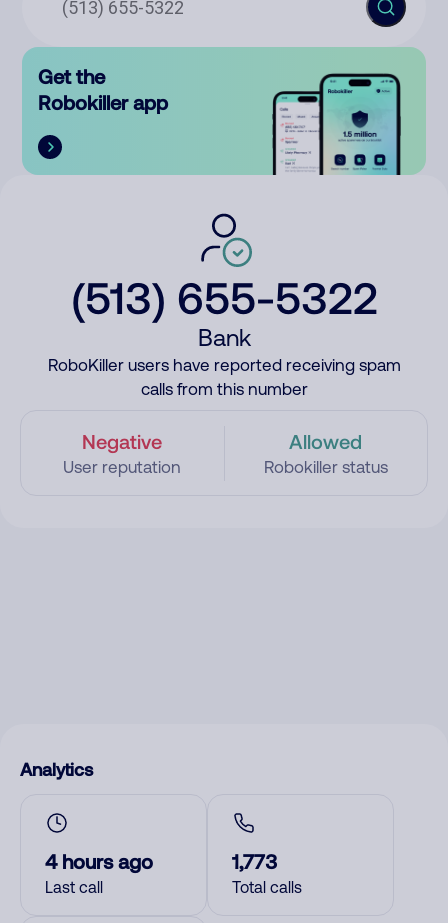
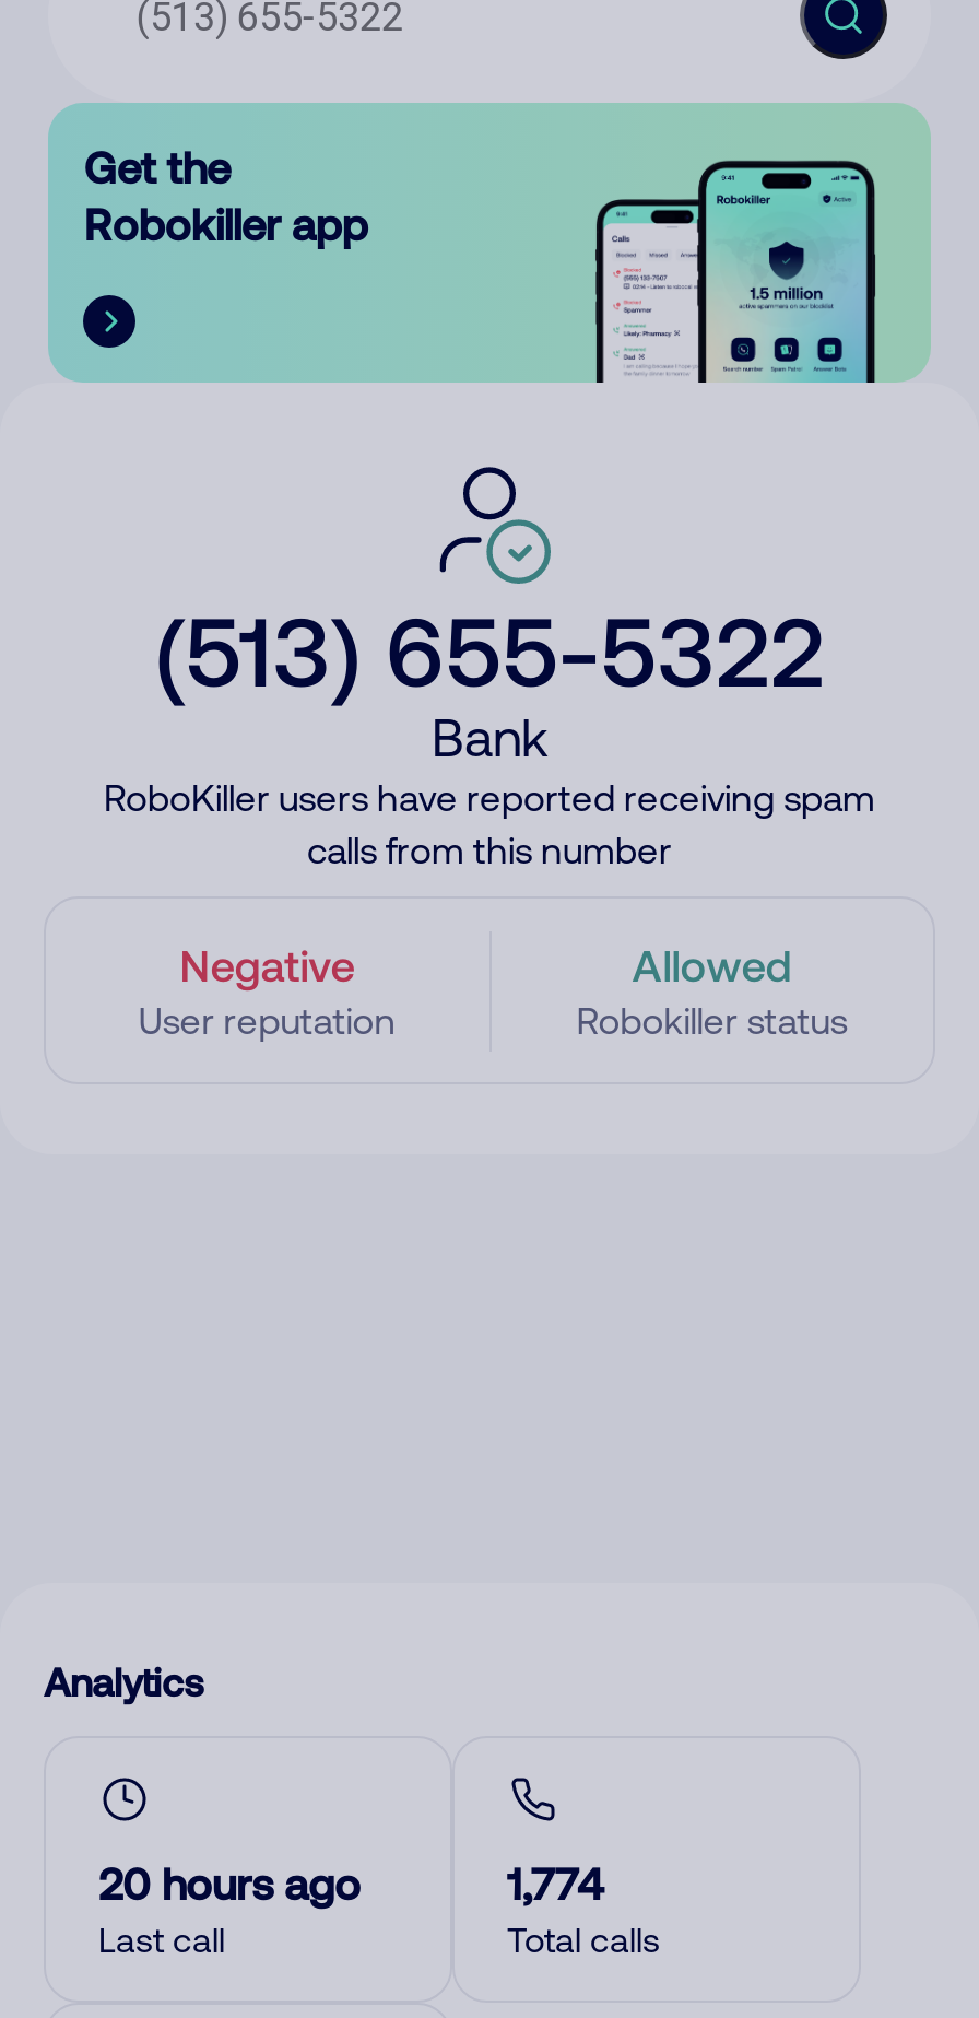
[45,849,153,873] 4 hours ago -> [98,1856,361,1909] 20 hours ago
[232,849,277,873] 1,773 -> [507,1856,603,1909] 1,774

